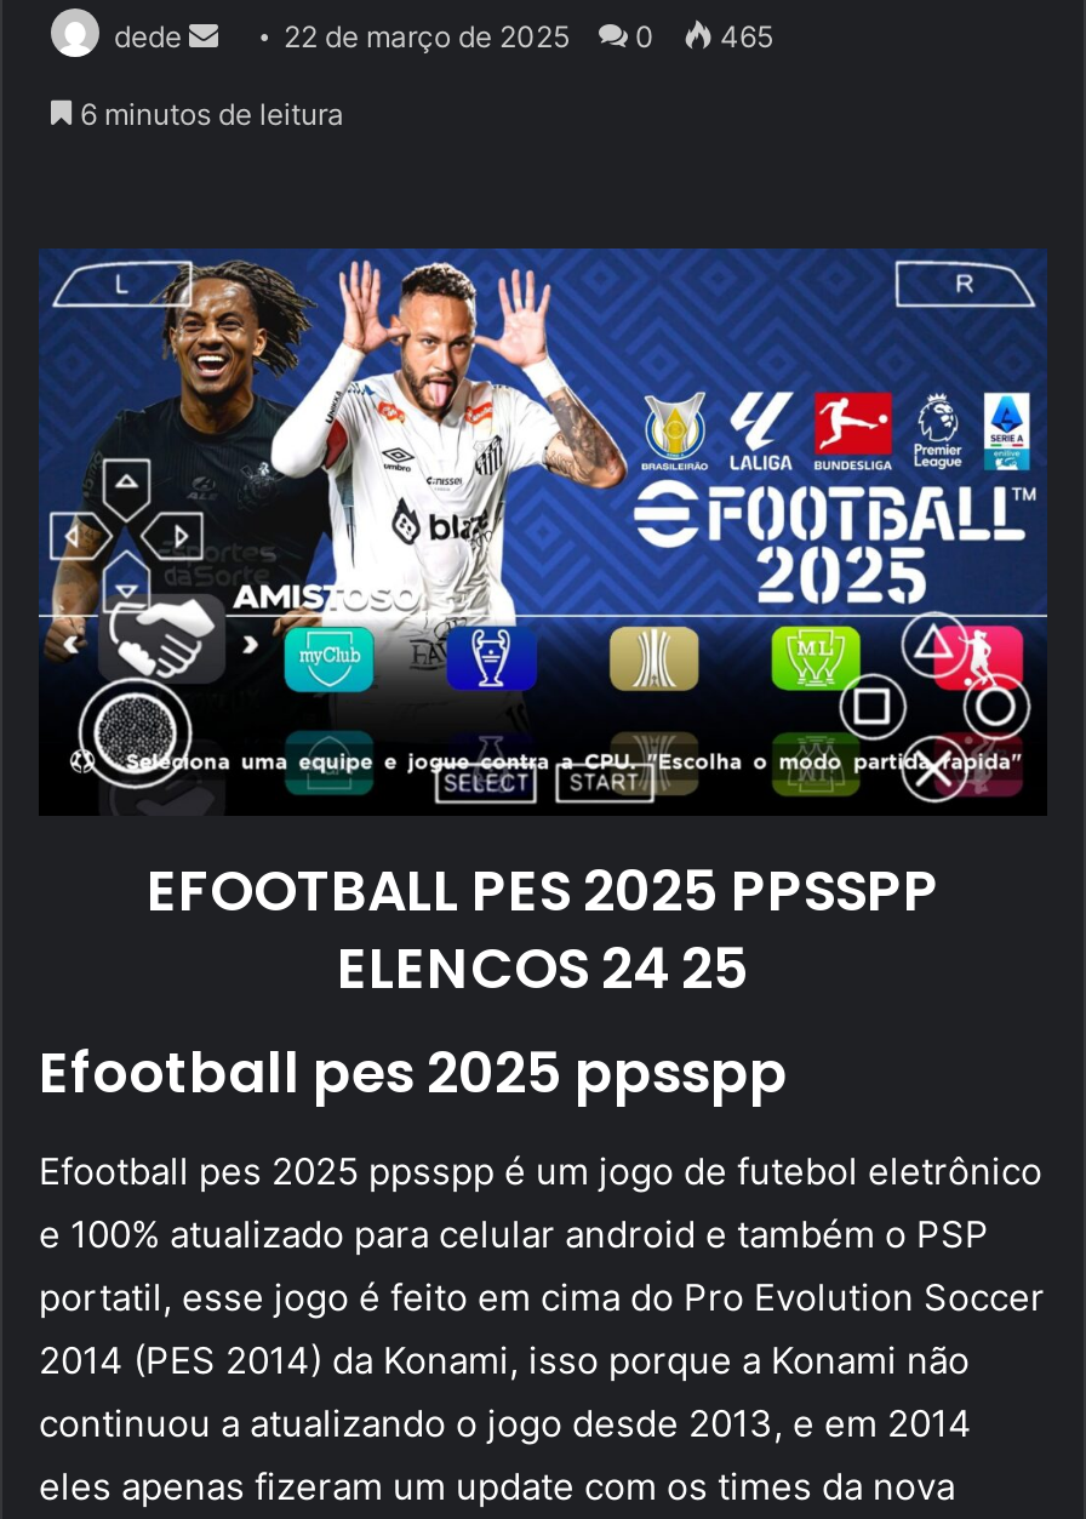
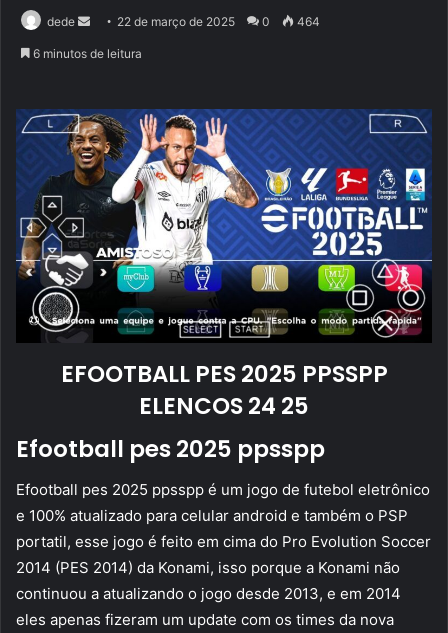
[713,18,773,55] 465 -> [294,14,320,29] 464

